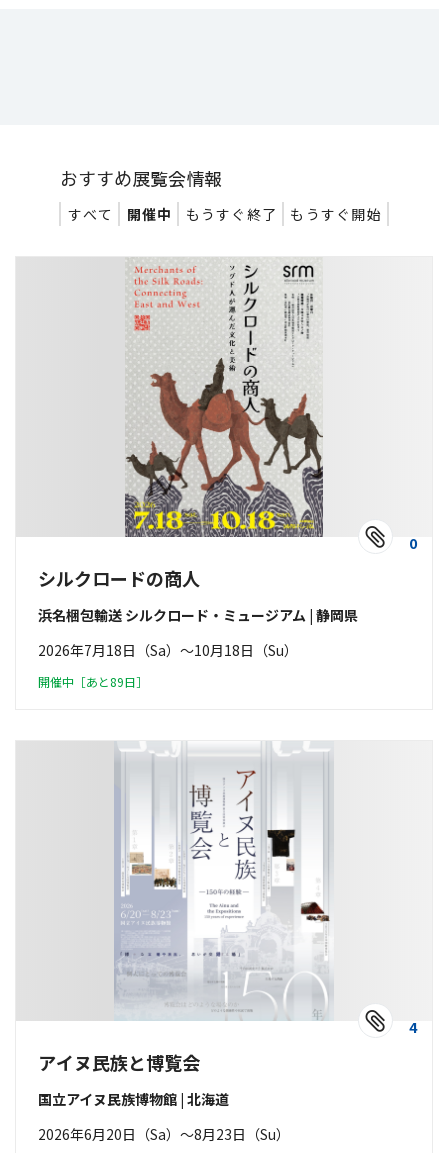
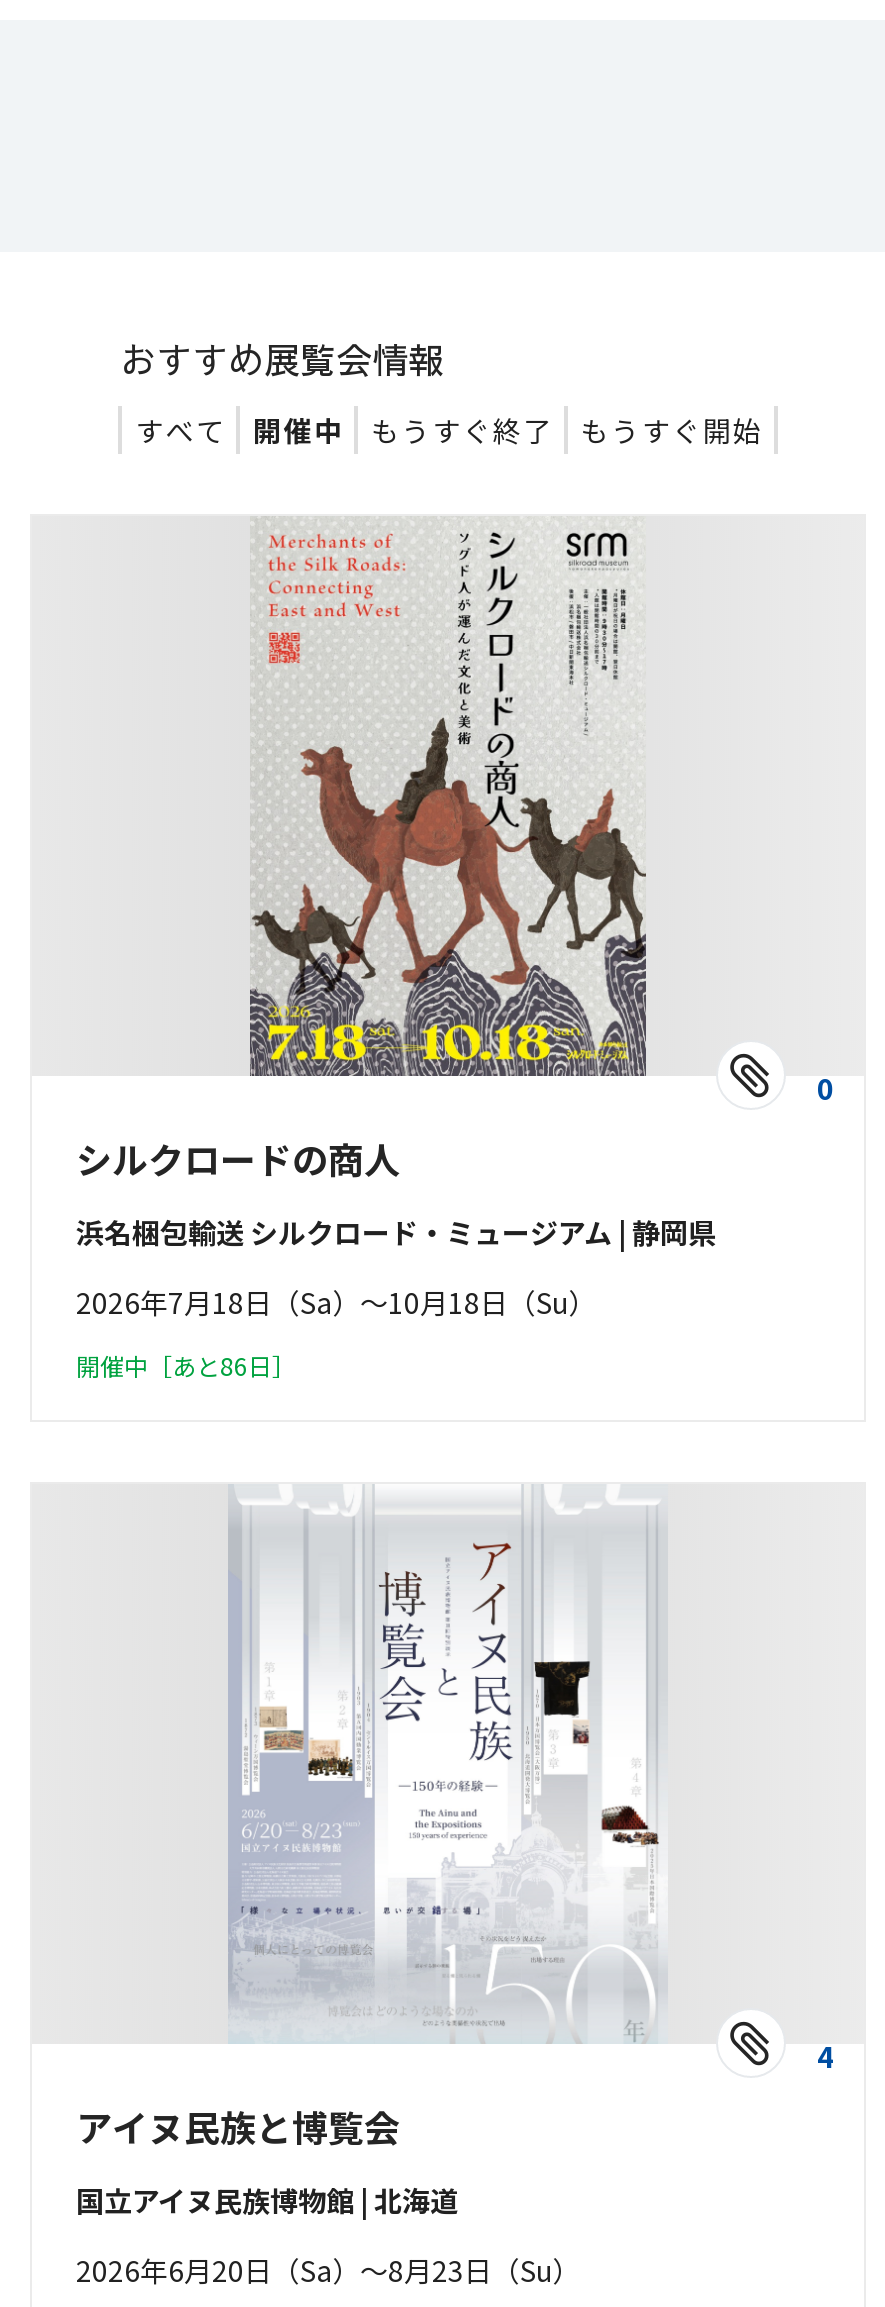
[38,673,148,690] 開催中［あと89日］ -> [76,1348,296,1382] 開催中［あと86日］

